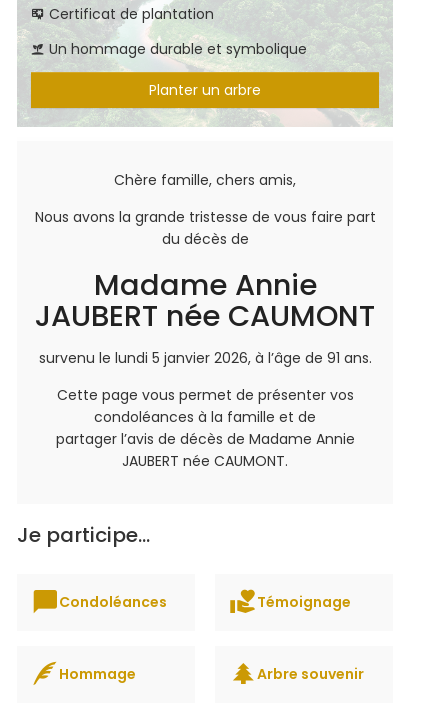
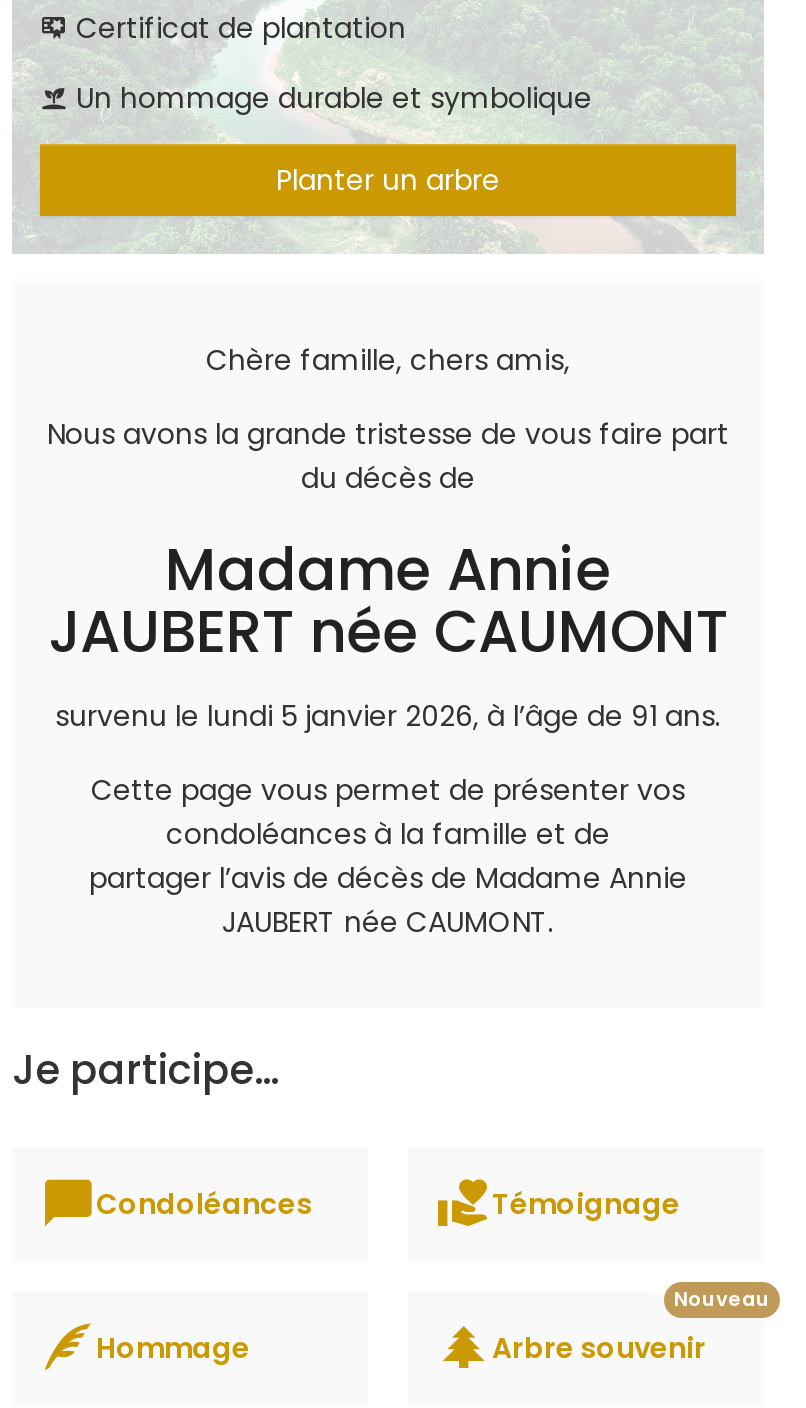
none -> [674,1285,770,1311] Nouveau

